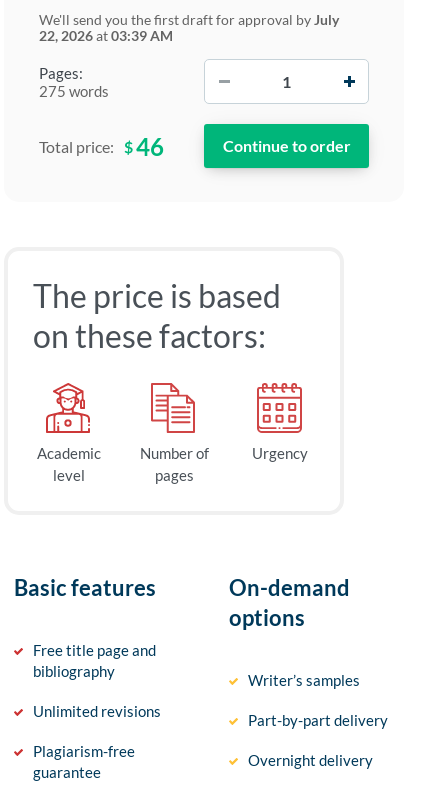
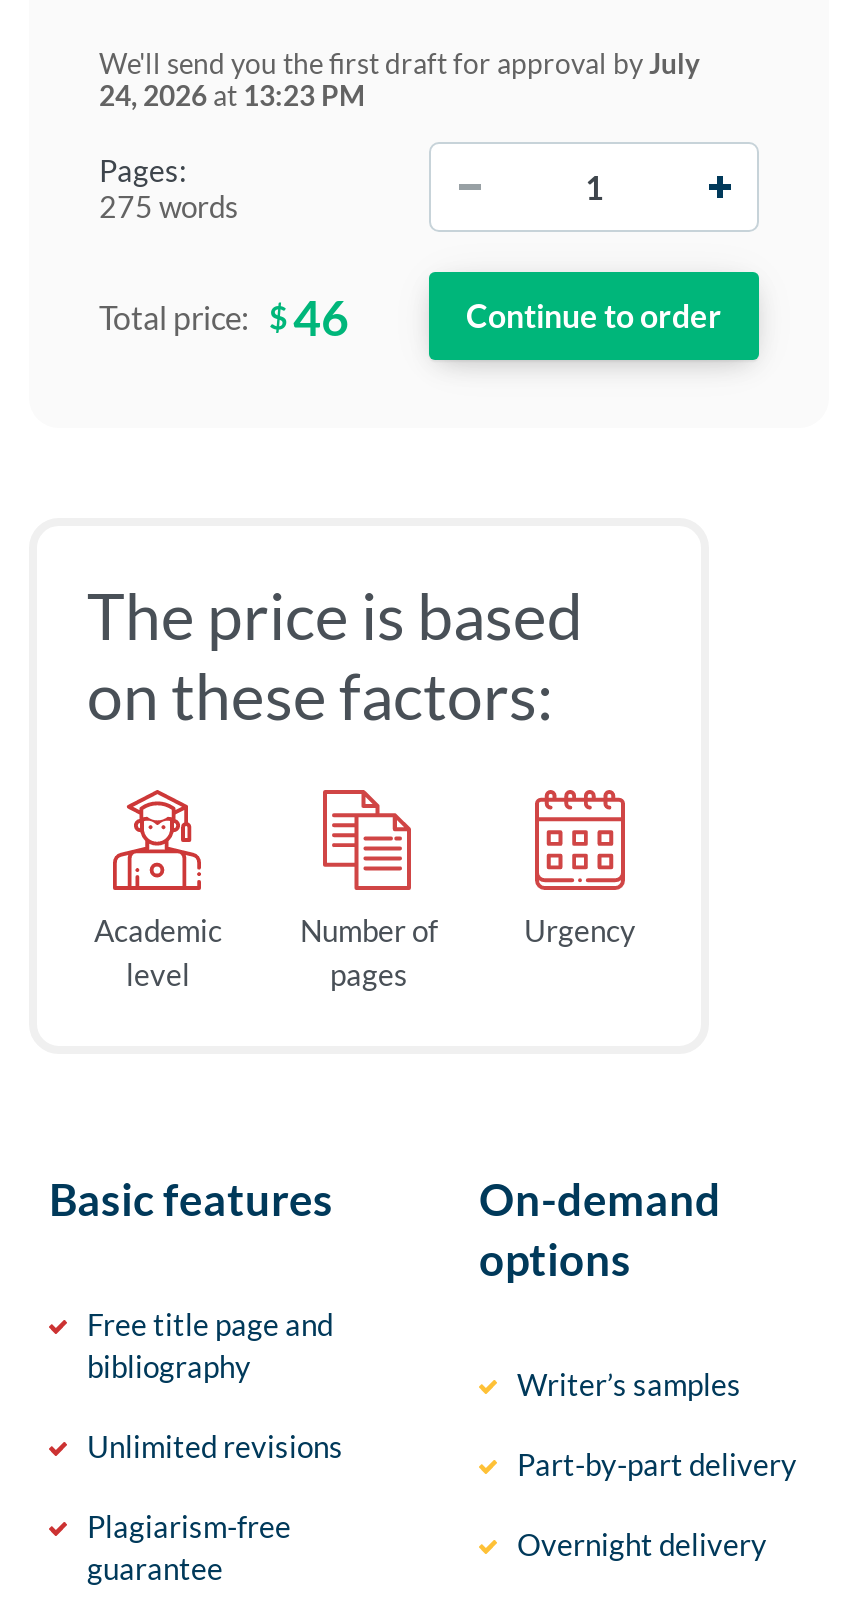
[39,27,173,44] 22, 2026 at 03:39 AM -> [99,78,365,112] 24, 2026 at 13:23 PM

